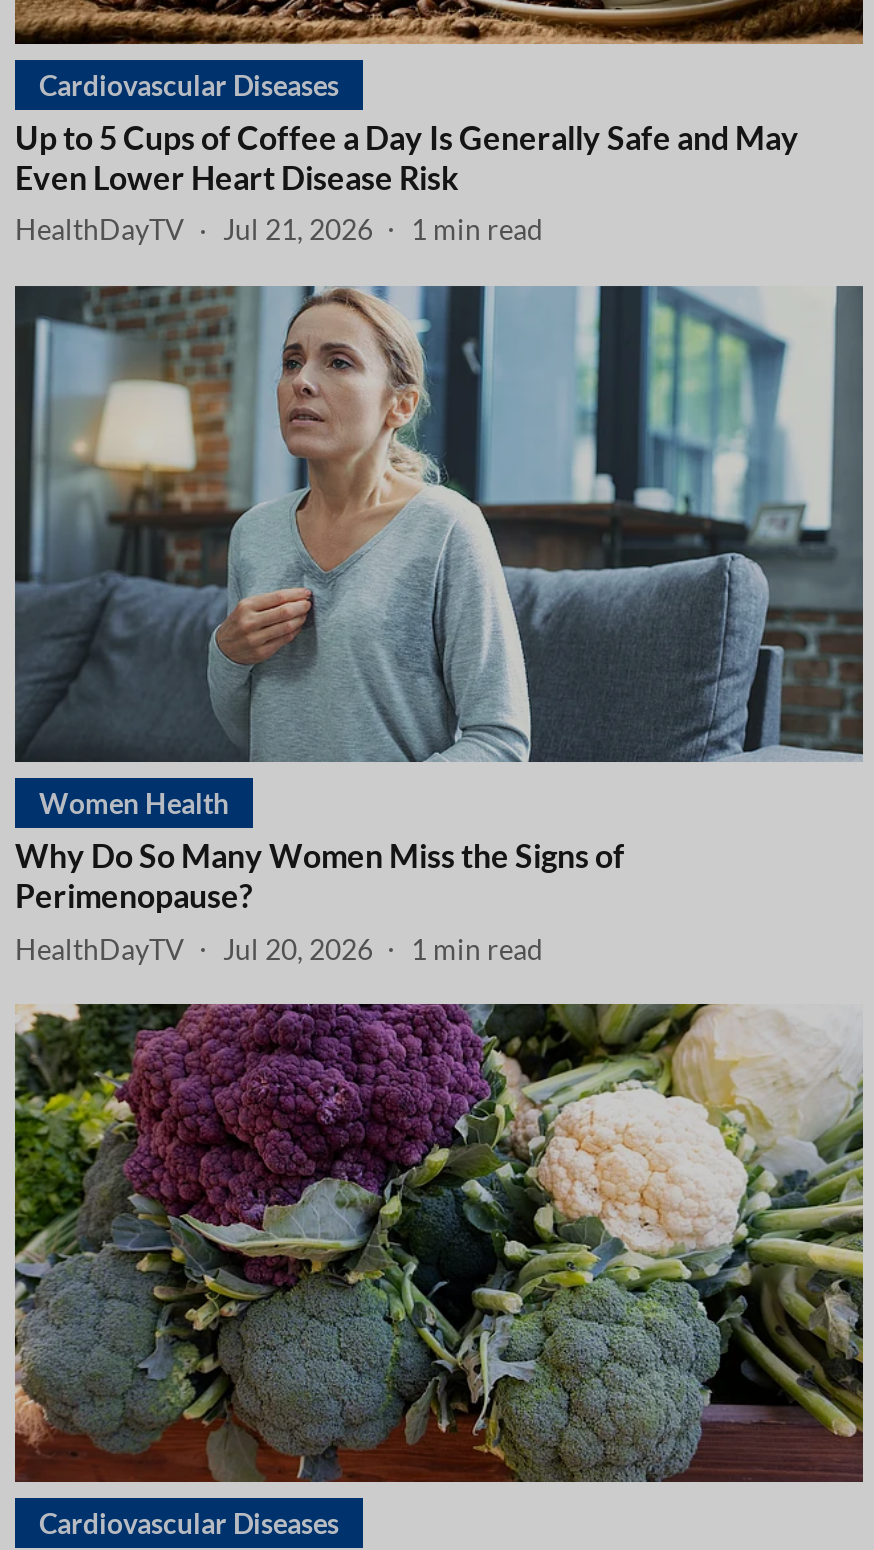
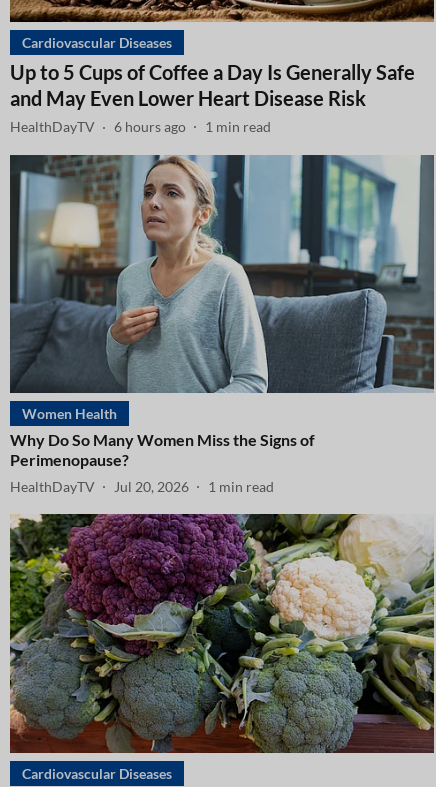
[15,212,543,246] HealthDayTV Jul 21, 2026 1 min read -> [10,118,271,135] HealthDayTV 6 hours ago 1 min read

